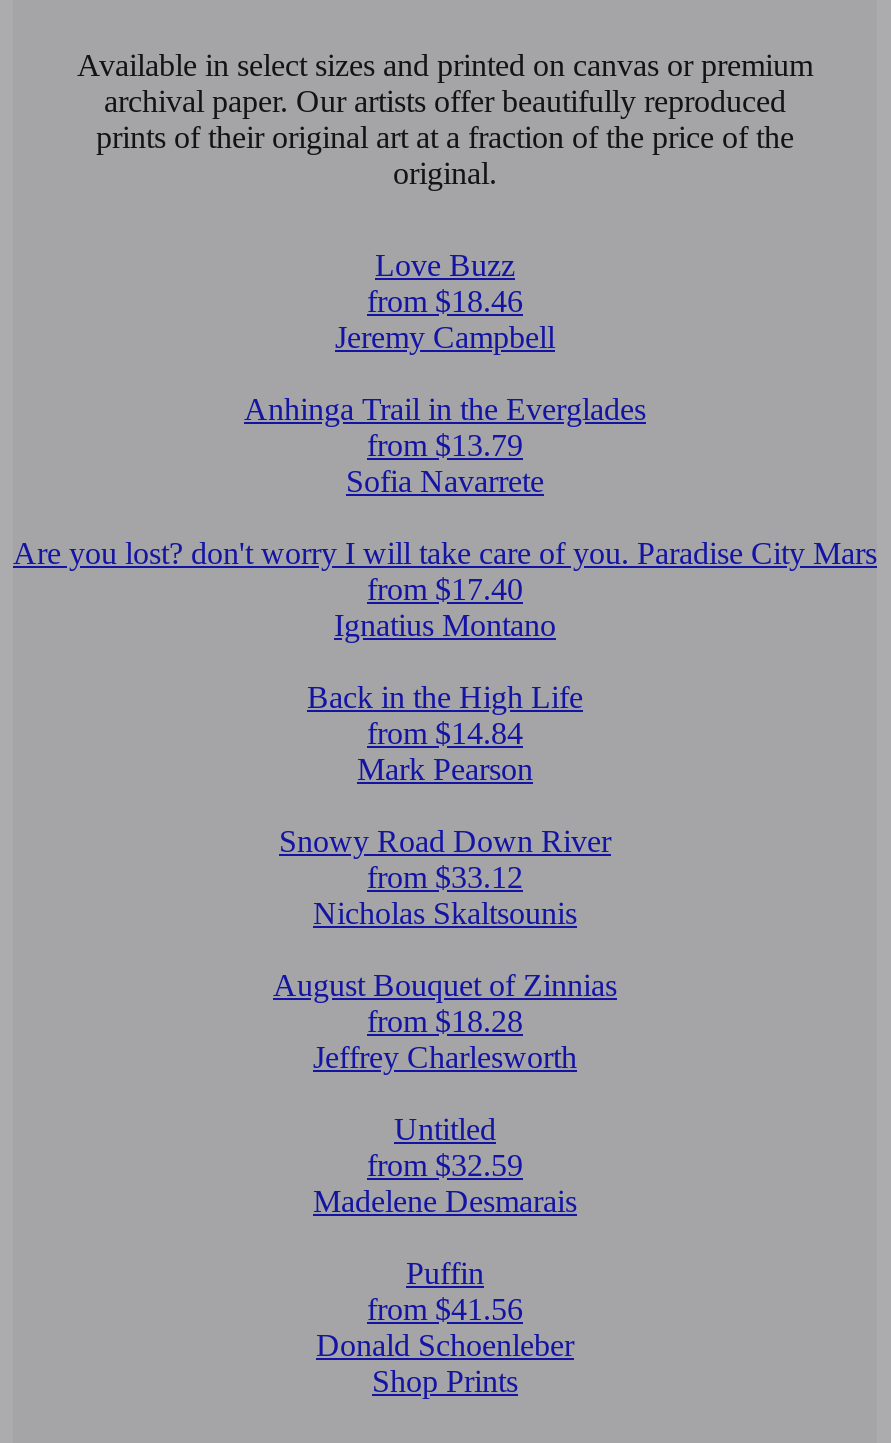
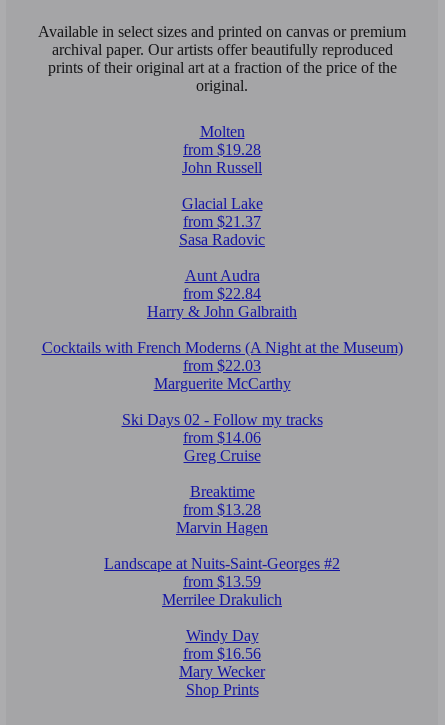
[335,247,555,353] Love Buzz | from $18.46 | Jeremy Campbell -> [182,122,262,175] Molten | from $19.28 | John Russell
[244,391,646,497] Anhinga Trail in the Everglades | from $13.79 | Sofia Navarrete -> [179,194,265,247] Glacial Lake | from $21.37 | Sasa Radovic
[13,535,877,641] Are you lost? don't worry I will take care of you. Paradise City Mars | from $17.40 | Ignatius Montano -> [147,266,297,319] Aunt Audra | from $22.84 | Harry & John Galbraith
[307,679,583,785] Back in the High Life | from $14.84 | Mark Pearson -> [41,338,402,391] Cocktails with French Moderns (A Night at the Museum) | from $22.03 | Marguerite McCarthy
[279,823,611,929] Snowy Road Down River | from $33.12 | Nicholas Skaltsounis -> [121,410,322,463] Ski Days 02 - Follow my tracks | from $14.06 | Greg Cruise
[273,967,617,1073] August Bouquet of Zinnias | from $18.28 | Jeffrey Charlesworth -> [176,482,268,535] Breaktime | from $13.28 | Marvin Hagen
[313,1111,577,1217] Untitled | from $32.59 | Madelene Desmarais -> [104,554,340,607] Landscape at Nuits-Saint-Georges #2 | from $13.59 | Merrilee Drakulich
[316,1255,574,1361] Puffin | from $41.56 | Donald Schoenleber -> [179,626,265,679] Windy Day | from $16.56 | Mary Wecker

